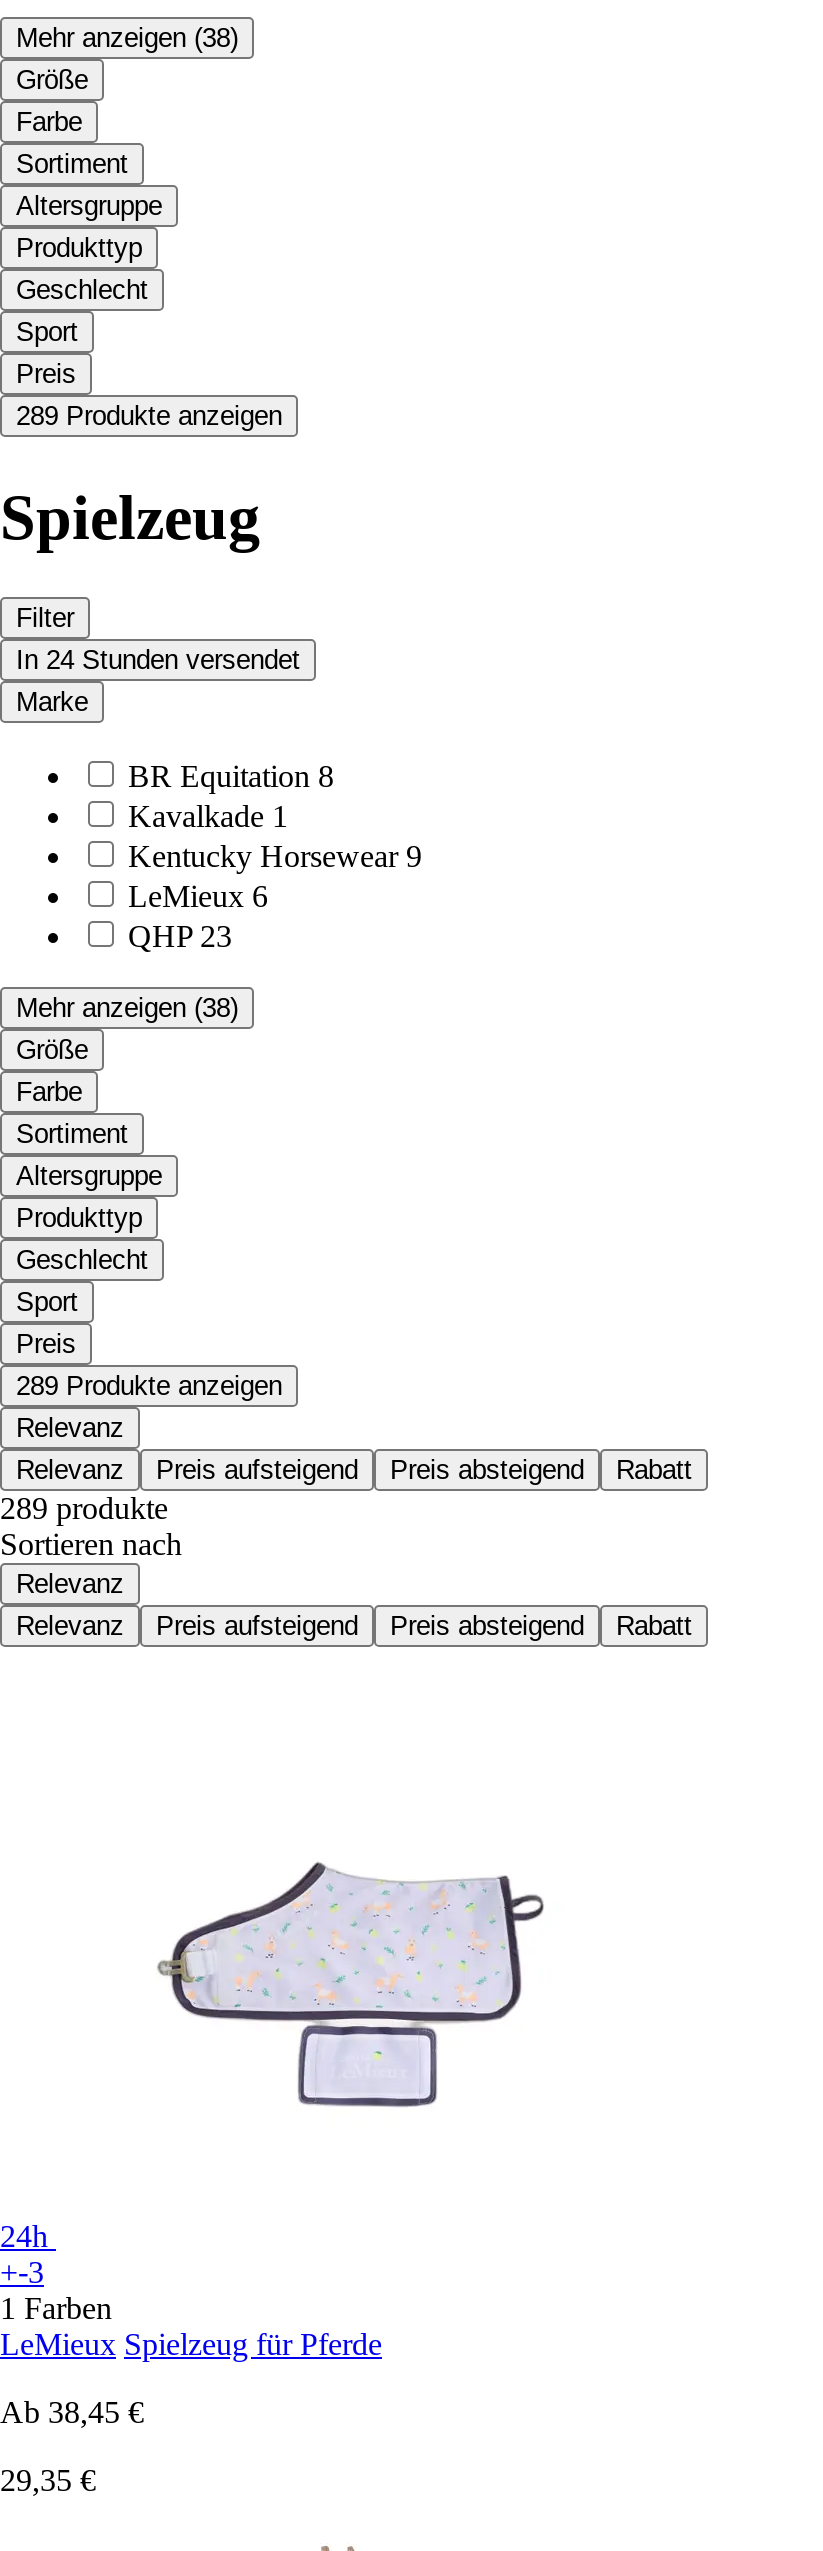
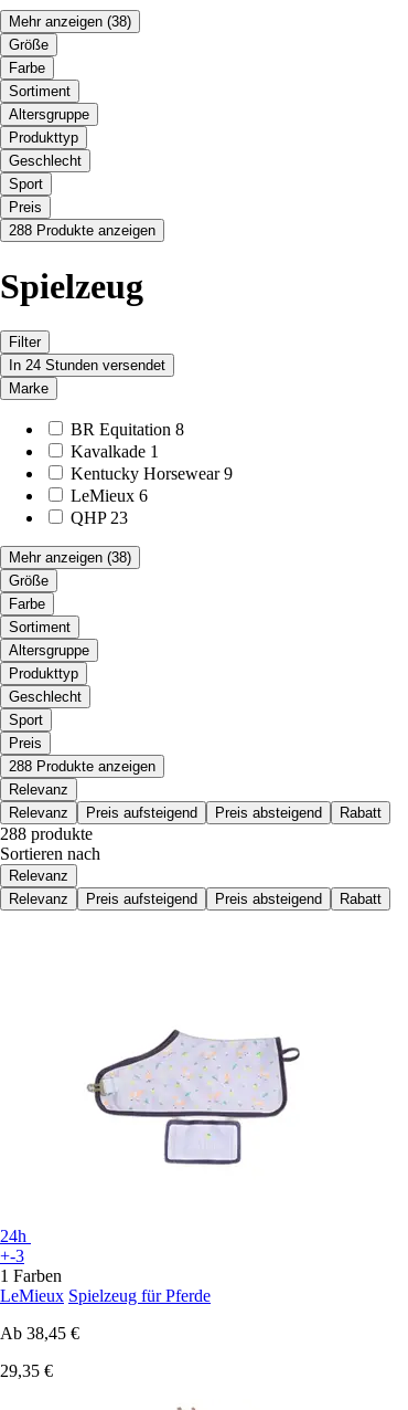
[16,402,282,432] 289 Produkte anzeigen -> [9,223,155,239] 288 Produkte anzeigen
[16,1372,282,1402] 289 Produkte anzeigen -> [9,758,155,775] 288 Produkte anzeigen
[0,1492,168,1526] 289 produkte -> [0,825,93,843] 288 produkte

